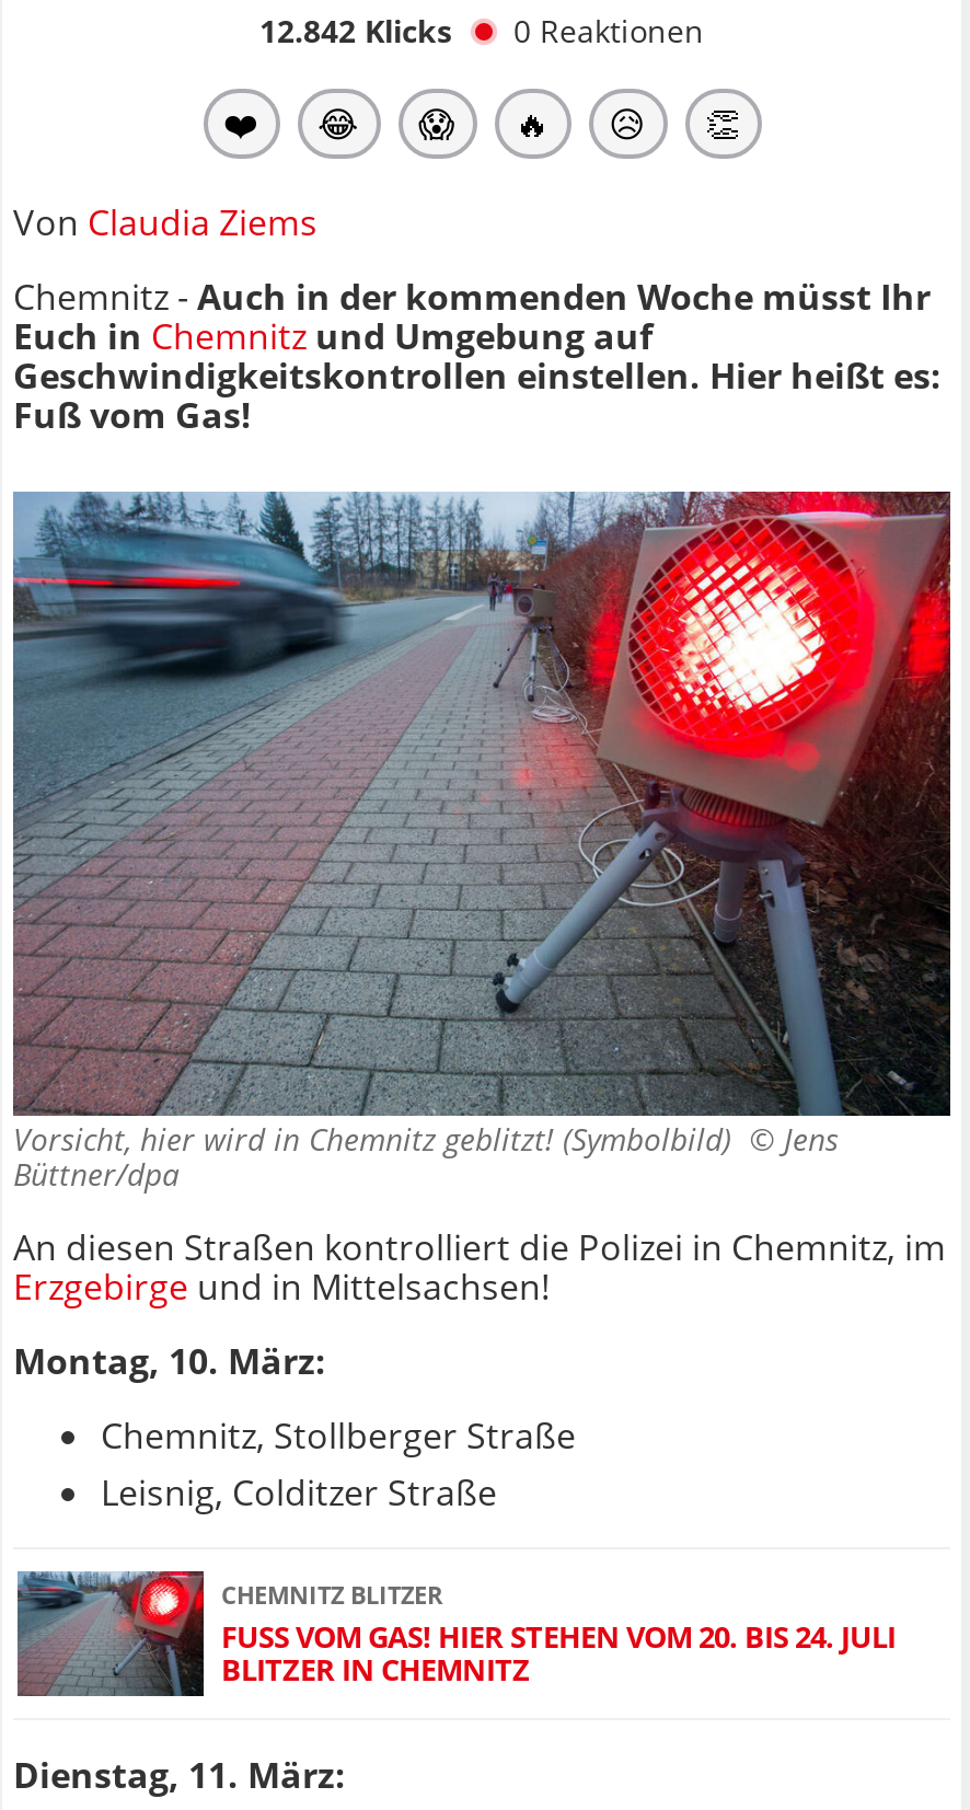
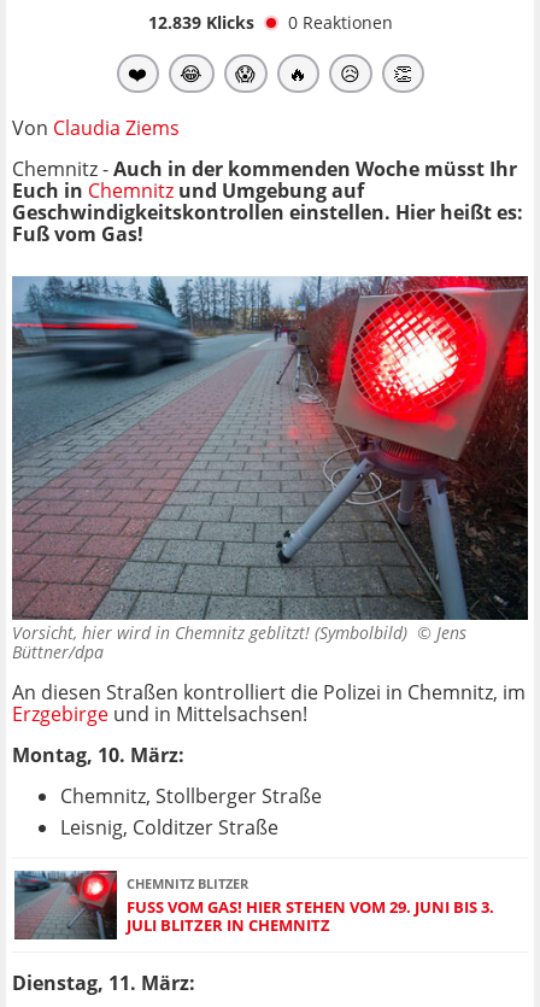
[259,9,704,51] 12.842 Klicks 0 Reaktionen -> [148,11,392,34] 12.839 Klicks 0 Reaktionen
[221,1616,896,1689] FUSS VOM GAS! HIER STEHEN VOM 20. BIS 24. JULI B | LITZER IN CHEMNITZ -> [127,896,494,935] FUSS VOM GAS! HIER STEHEN VOM 29. JUNI BIS 3. J | ULI BLITZER IN CHEMNITZ

